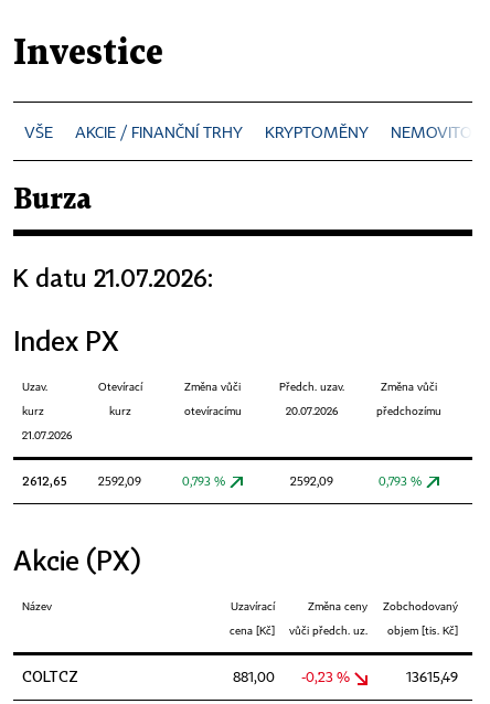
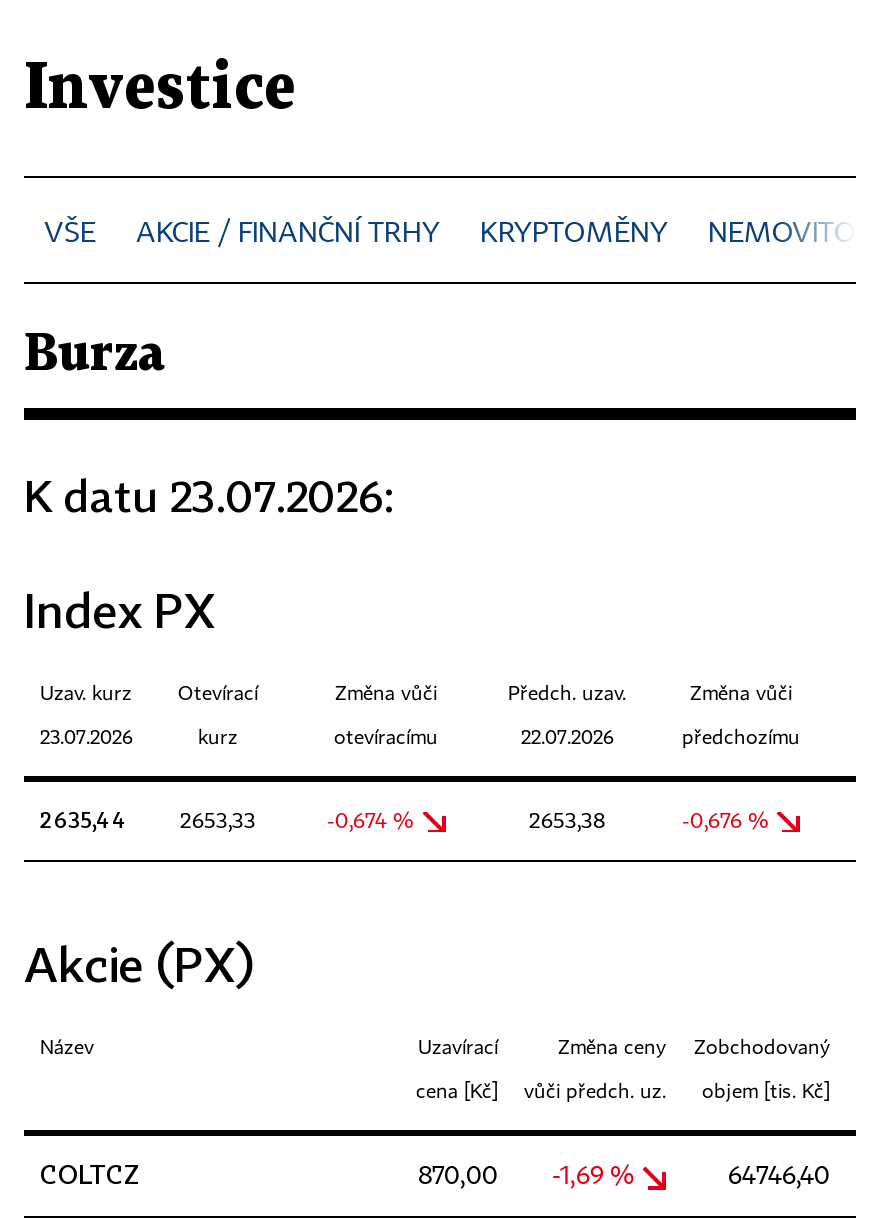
[13,263,213,292] K datu 21.07.2026: -> [24,468,394,522] K datu 23.07.2026:
[22,382,72,441] Uzav. | kurz | 21.07.2026 -> [40,684,132,748] Uzav. kurz | 23.07.2026
[286,406,338,417] 20.07.2026 -> [521,728,613,748] 22.07.2026
[22,473,67,488] 2612,65 -> [40,806,128,832] 2635,44
[98,477,141,488] 2592,09 -> [180,812,256,832] 2653,33
[182,477,225,488] 0,793 % -> [327,812,413,832] -0,674 %
[290,477,333,488] 2592,09 -> [529,812,605,832] 2653,38
[378,477,421,488] 0,793 % -> [682,812,768,832] -0,676 %
[233,671,275,685] 881,00 -> [418,1164,498,1190] 870,00
[301,671,350,685] -0,23 % -> [552,1164,634,1190] -1,69 %
[406,671,458,685] 13615,49 -> [728,1164,830,1190] 64746,40

